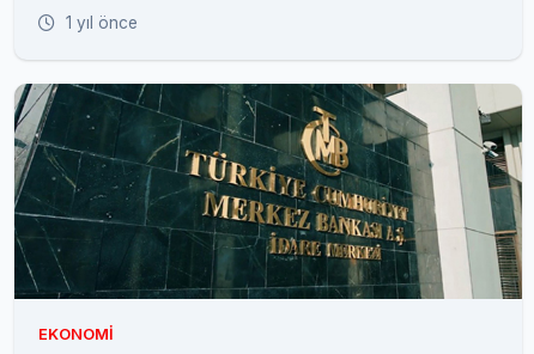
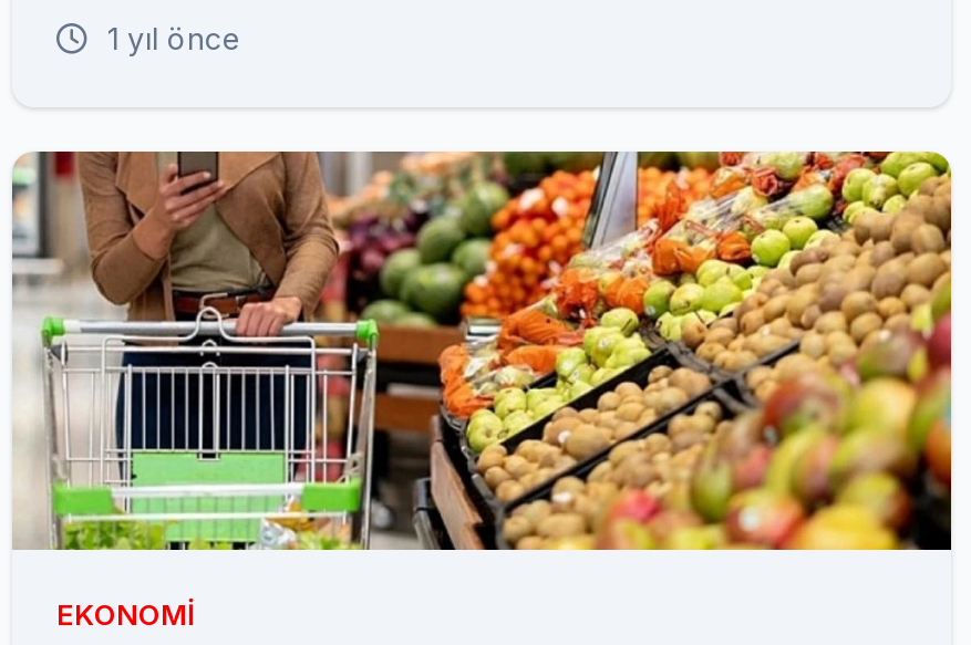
[13,83,523,300] [image] -> [12,149,953,552] [image]

